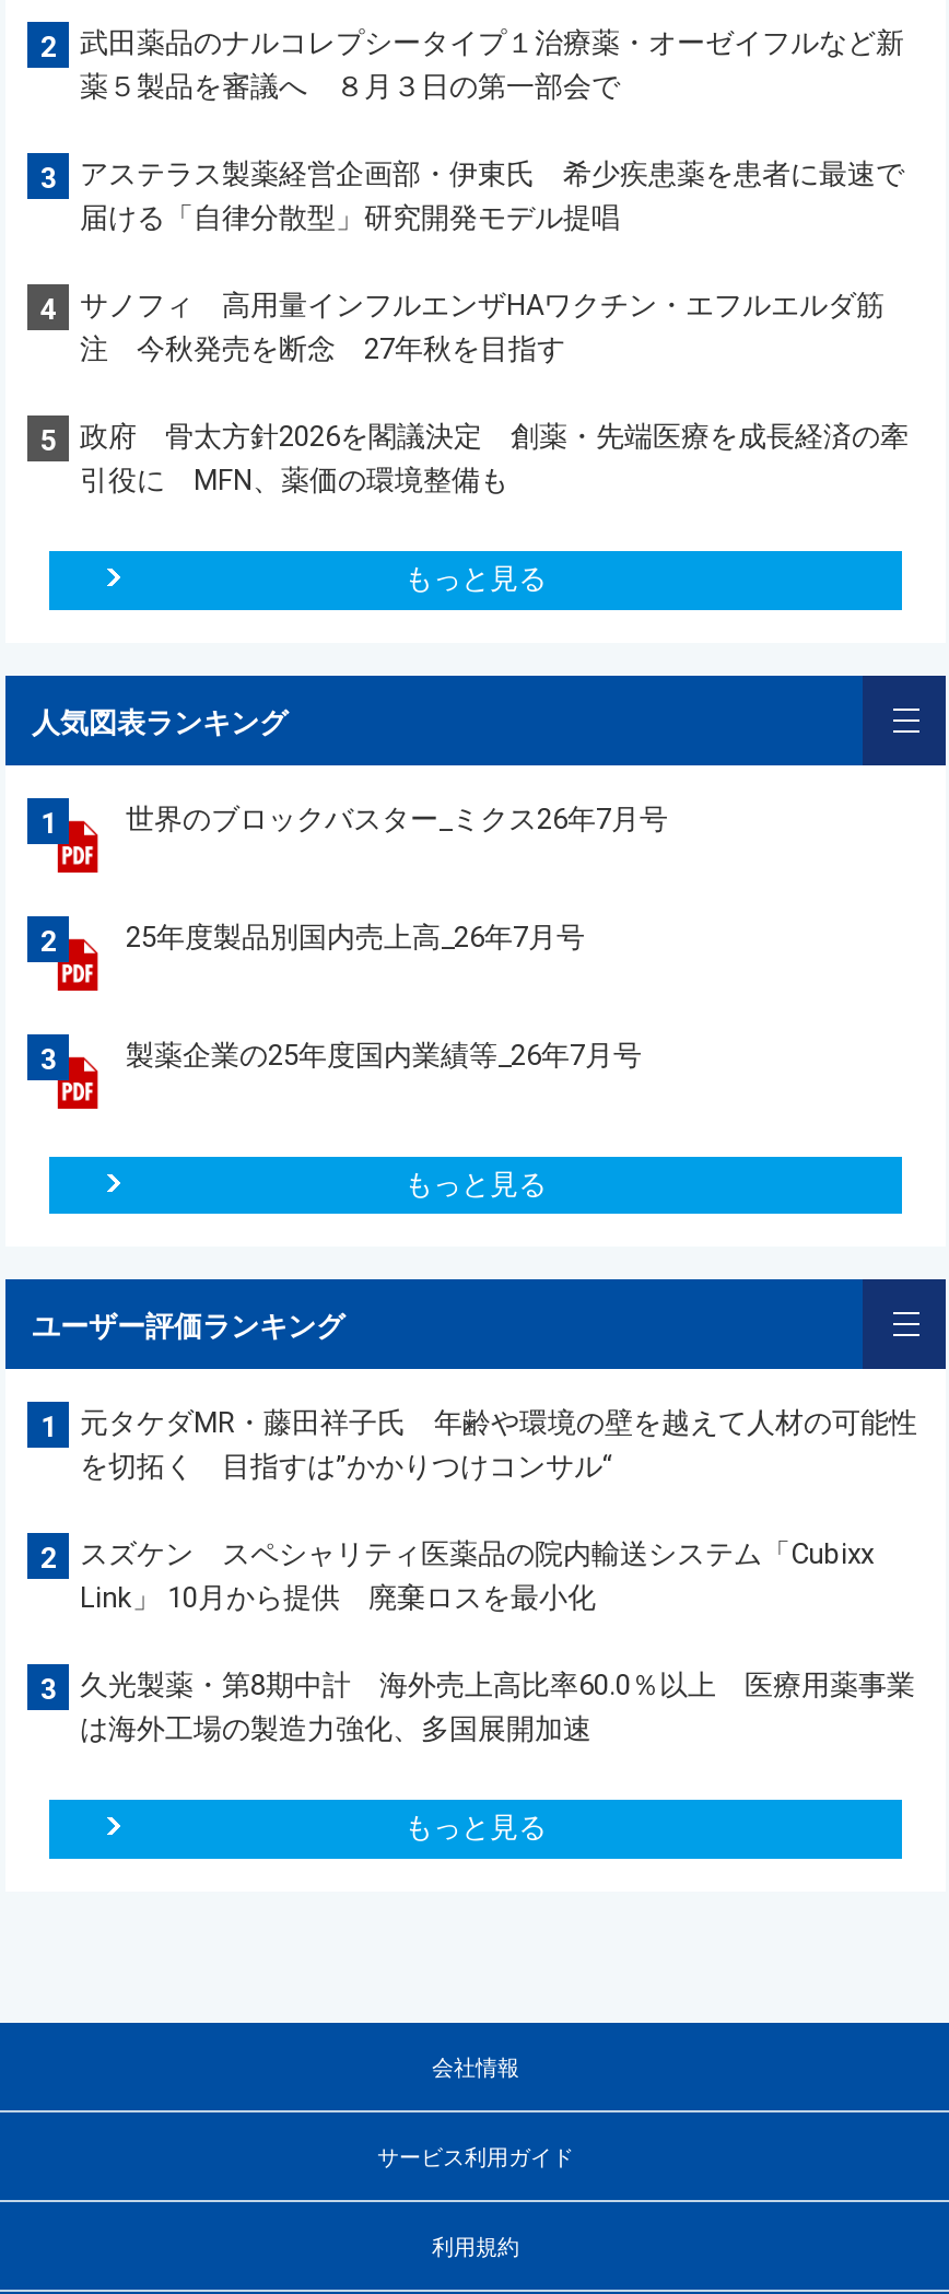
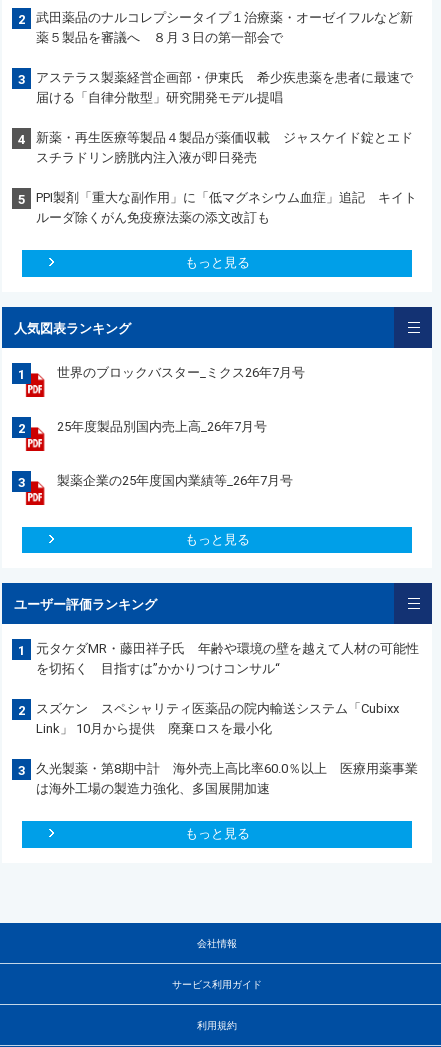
[80,289,884,365] サノフィ 高用量インフルエンザHAワクチン・エフルエルダ筋 | 注 今秋発売を断念 27年秋を目指す -> [36,130,413,165] 新薬・再生医療等製品４製品が薬価収載 ジャスケイド錠とエド | スチラドリン膀胱内注入液が即日発売
[80,420,909,497] 政府 骨太方針2026を閣議決定 創薬・先端医療を成長経済の牽 | 引役に MFN、薬価の環境整備も -> [36,190,417,225] PPI製剤「重大な副作用」に「低マグネシウム血症」追記 キイト | ルーダ除くがん免疫療法薬の添文改訂も

